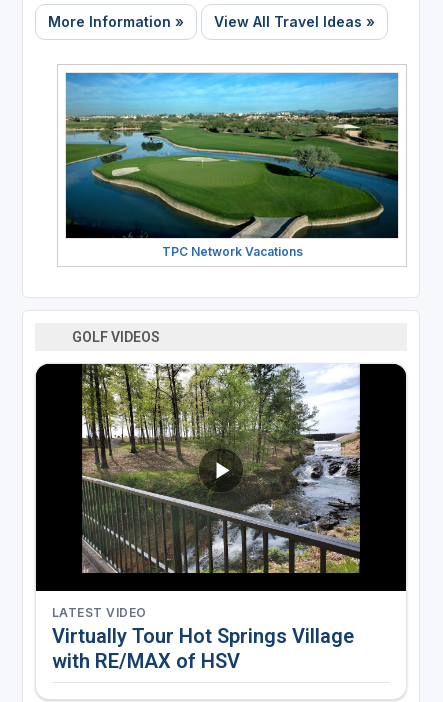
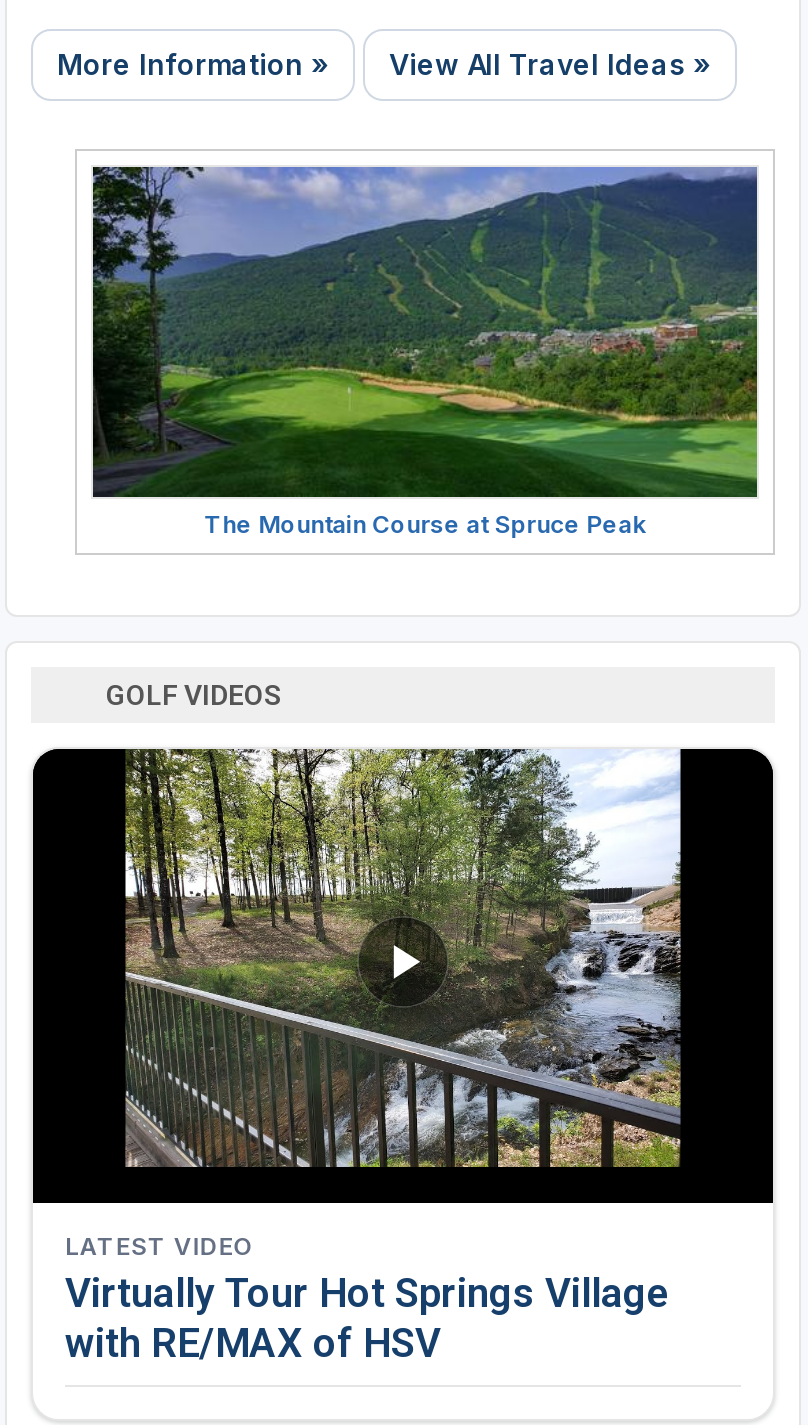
[65,72,399,259] [image] | TPC Network Vacations -> [91,165,759,540] [image] | The Mountain Course at Spruce Peak

